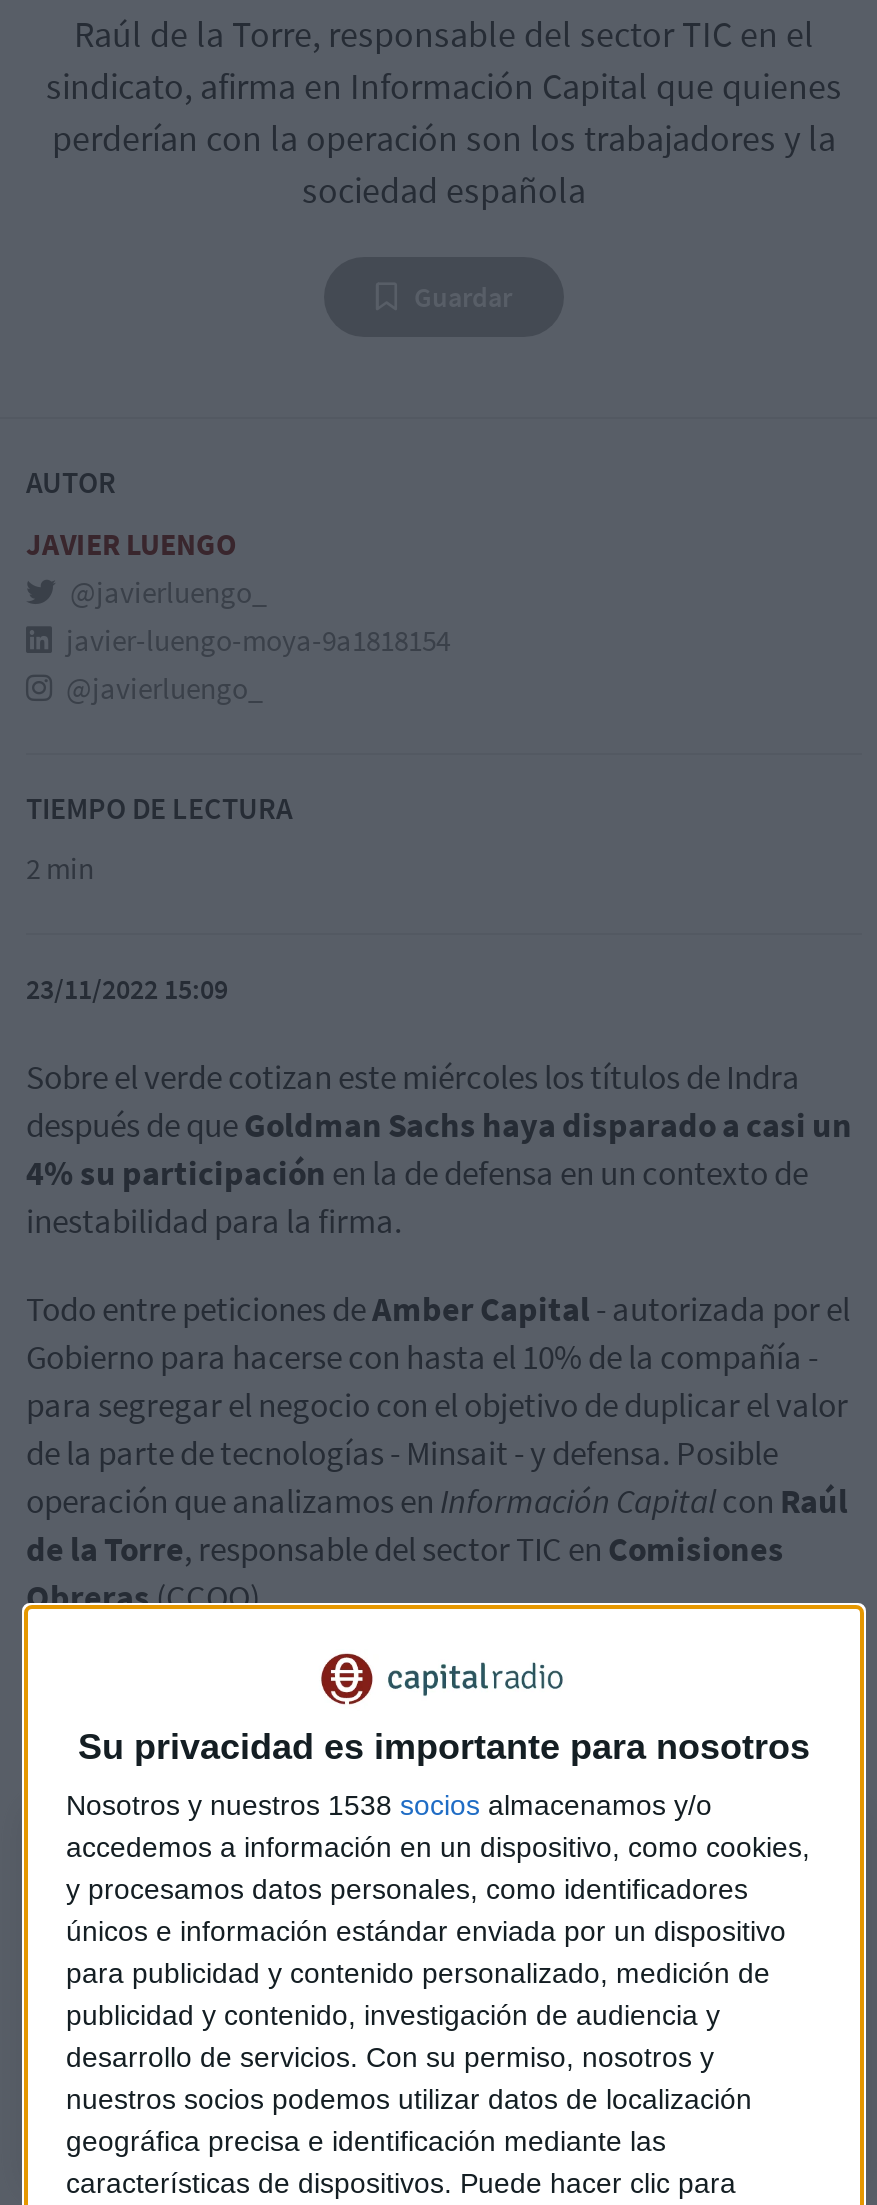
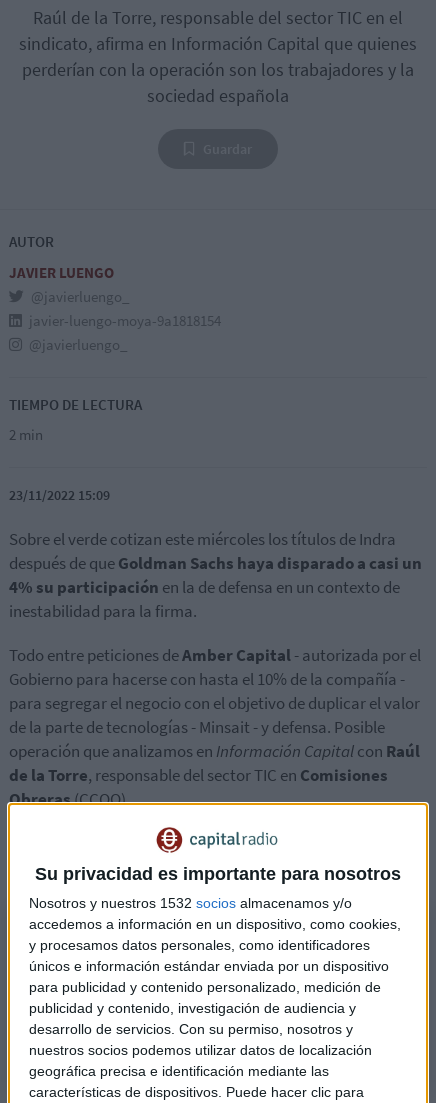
[66,1788,712,1820] Nosotros y nuestros 1538 socios almacenamos y/o -> [29,895,352,911] Nosotros y nuestros 1532 socios almacenamos y/o

